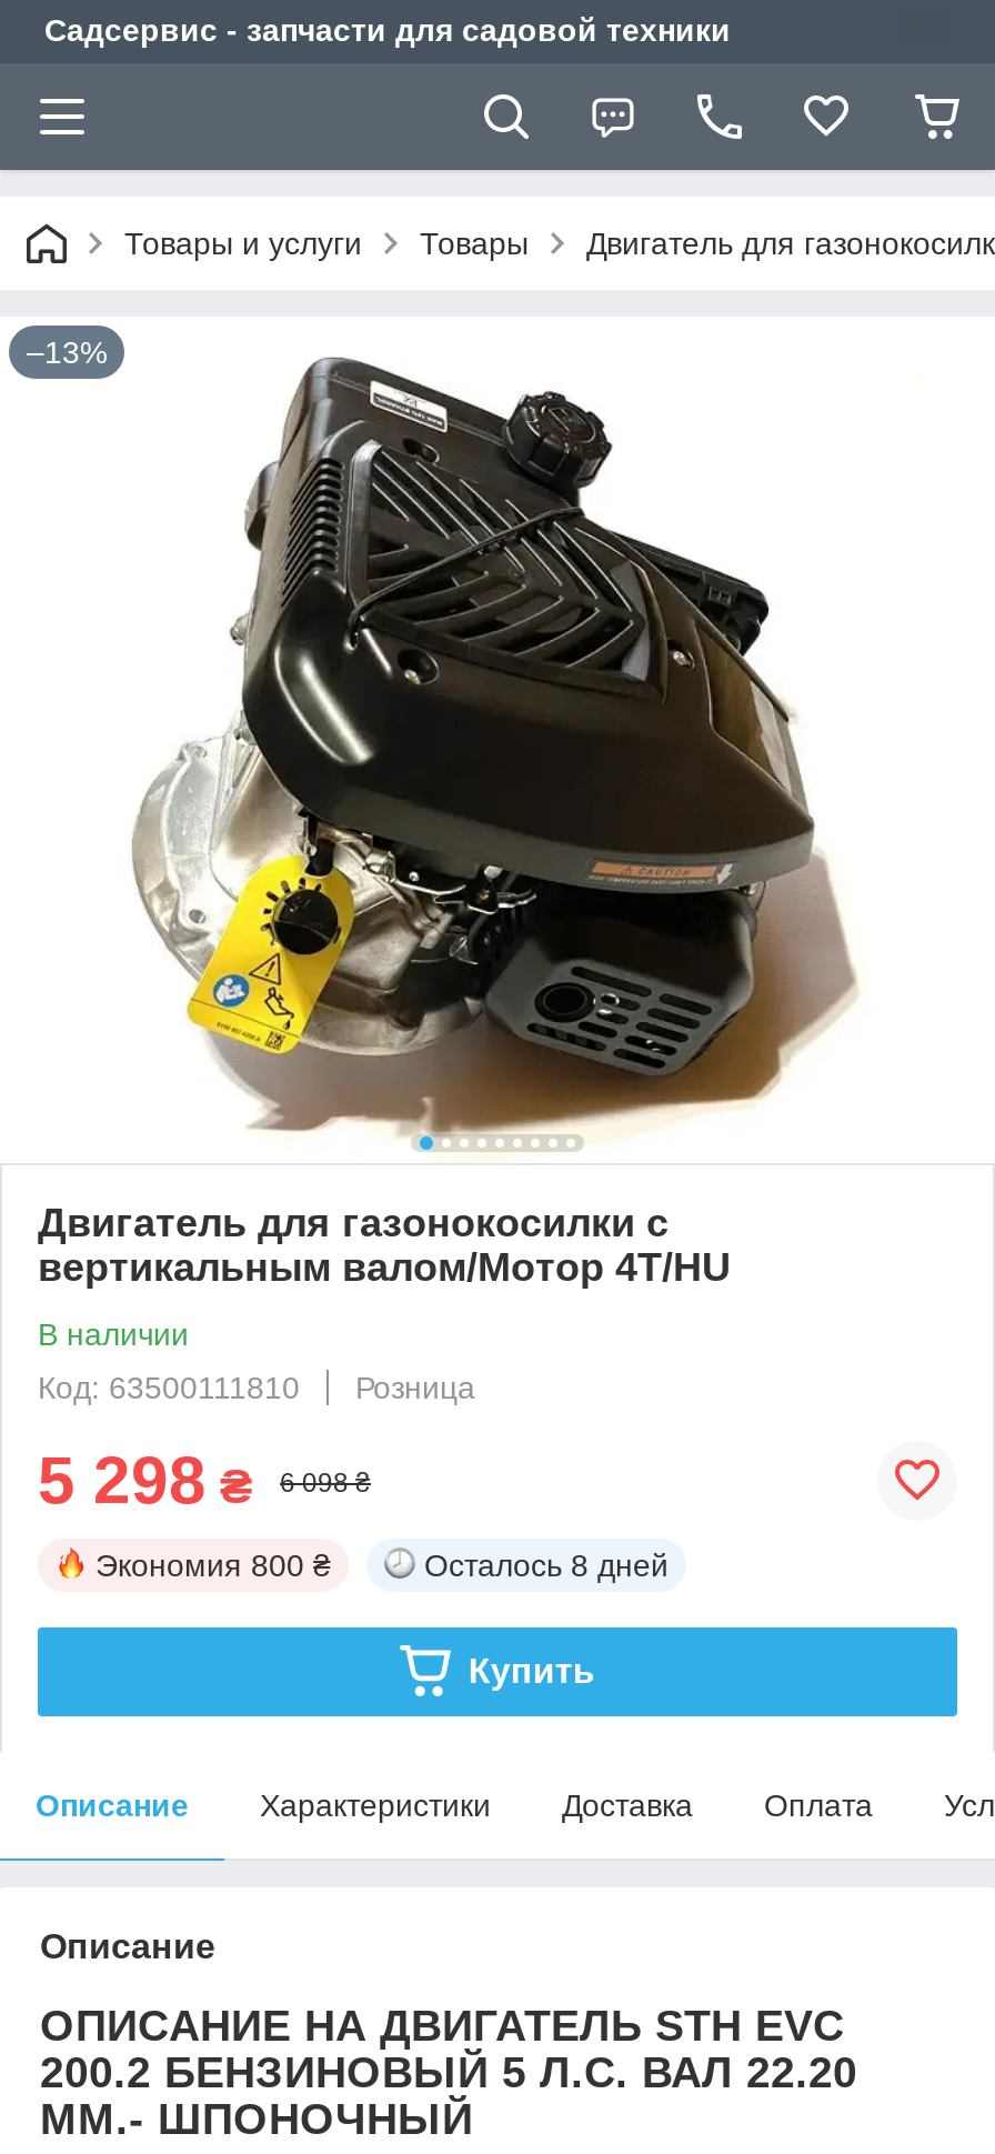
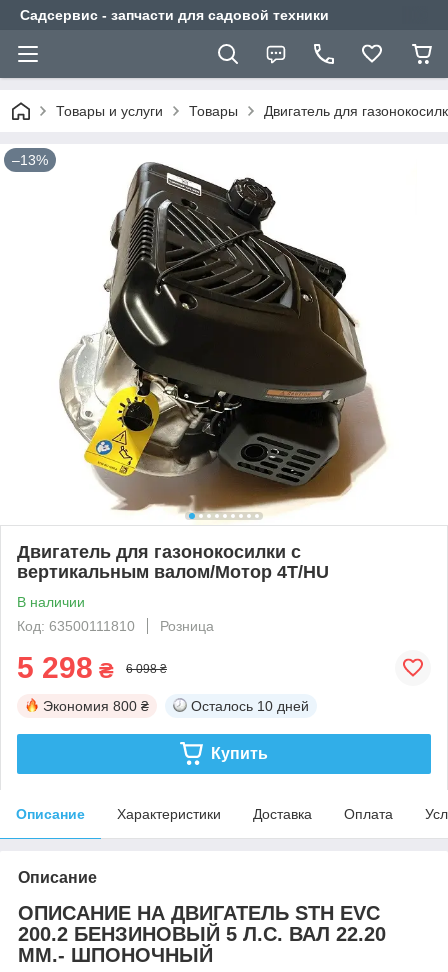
[424,1547,669,1583] Осталось 8 дней -> [191,698,309,714] Осталось 10 дней

